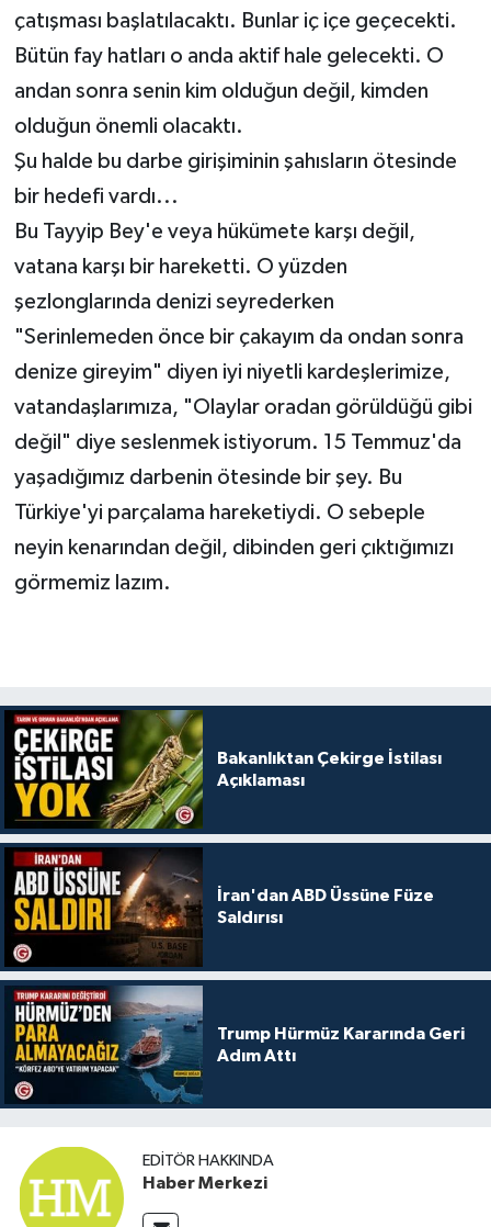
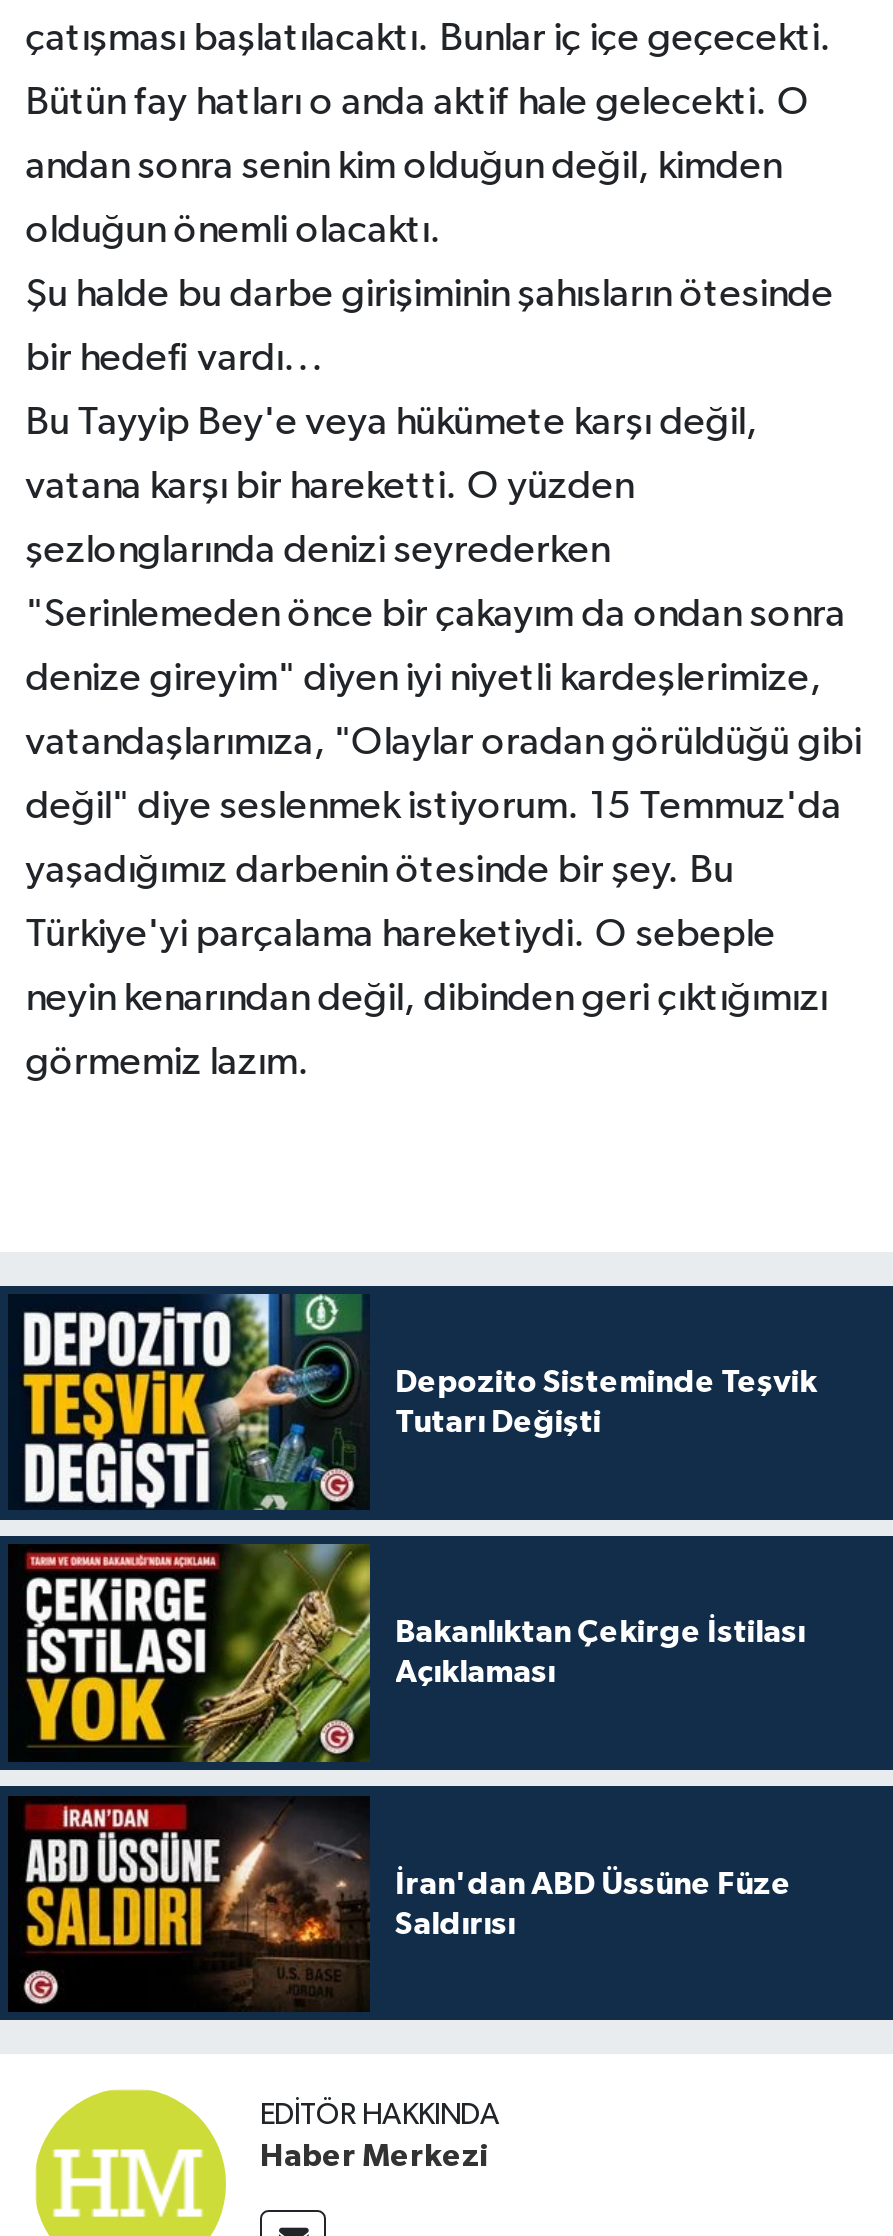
none -> [14,1292,817,1510] [image] | Depozito Sisteminde Teşvik | Tutarı Değişti
moved [7,708,441,927] -> [12,1540,805,1940]: [image] | Bakanlıktan Çekirge İstilası | Açıklaması | İran'dan ABD Üssüne Füze | Saldırısı
[7,984,464,1104] [image] | Trump Hürmüz Kararında Geri | Adım Attı -> none

